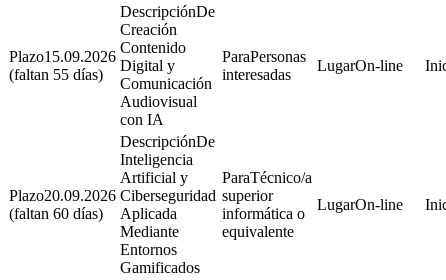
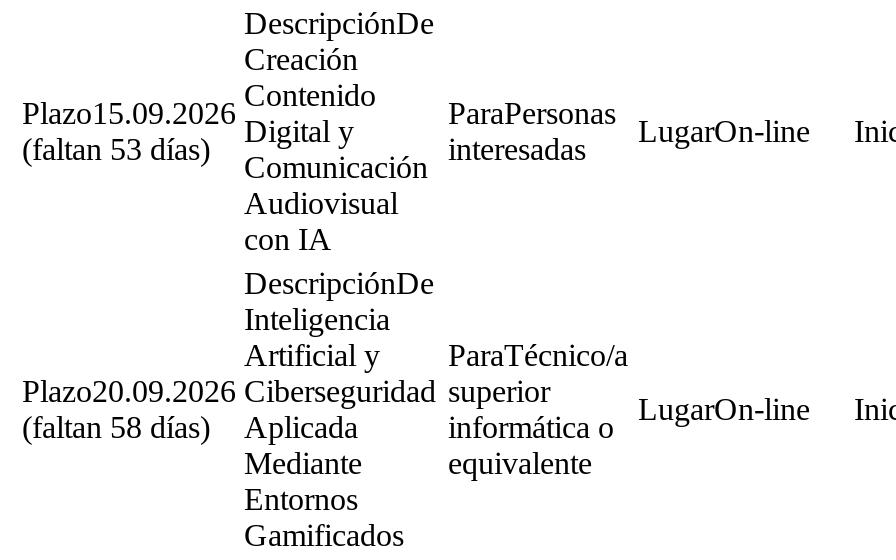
[9,66,103,83] (faltan 55 días) -> [22,133,210,167] (faltan 53 días)
[9,205,177,222] (faltan 60 días) Aplicada -> [22,411,358,445] (faltan 58 días) Aplicada

